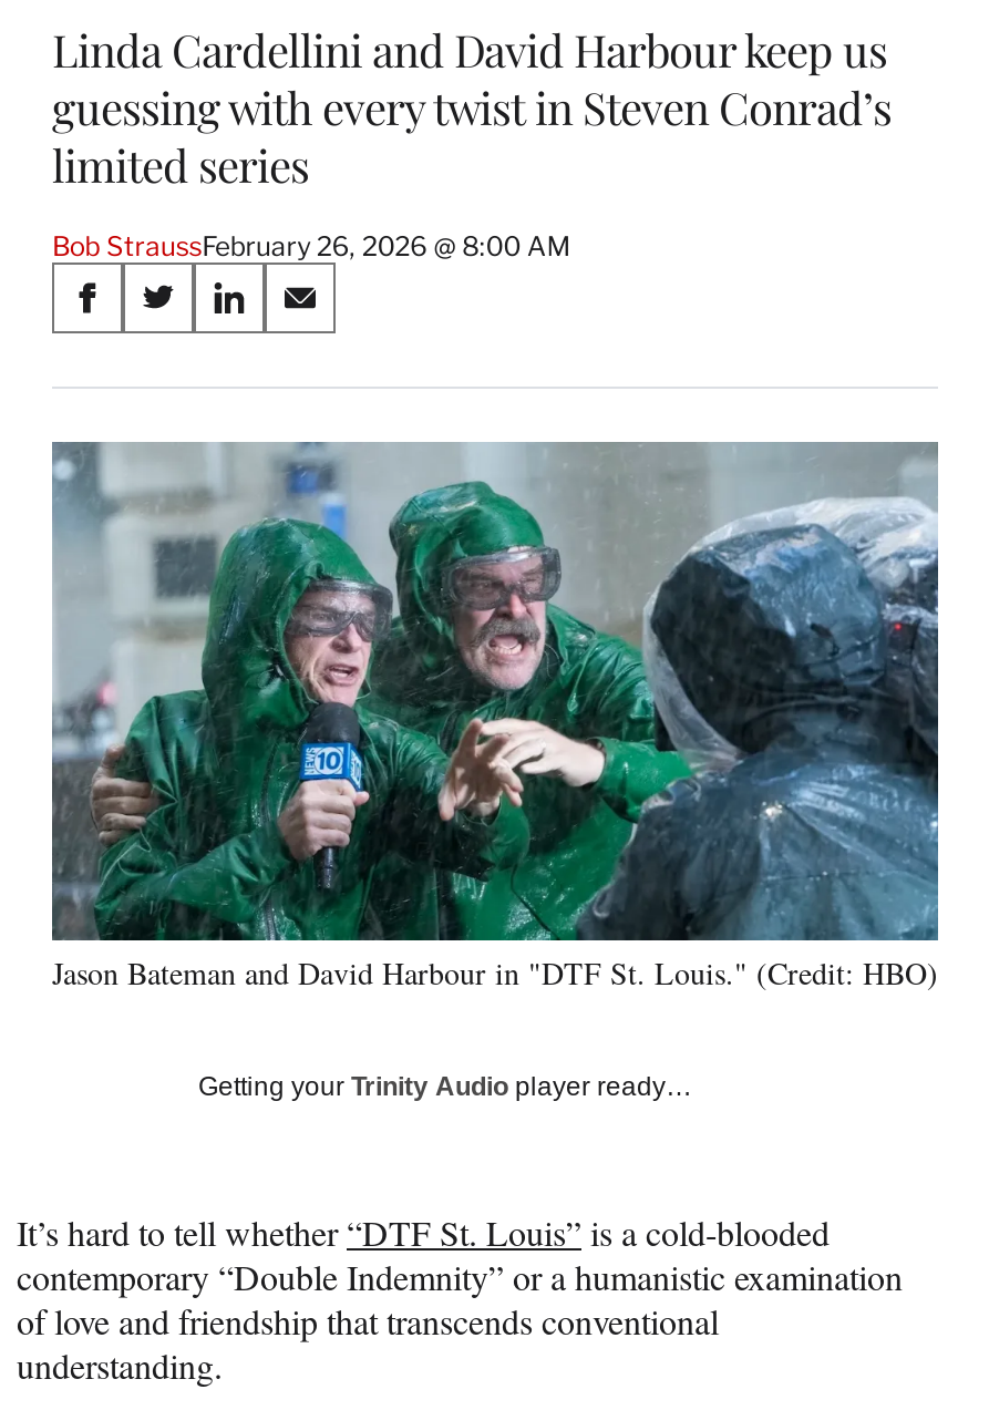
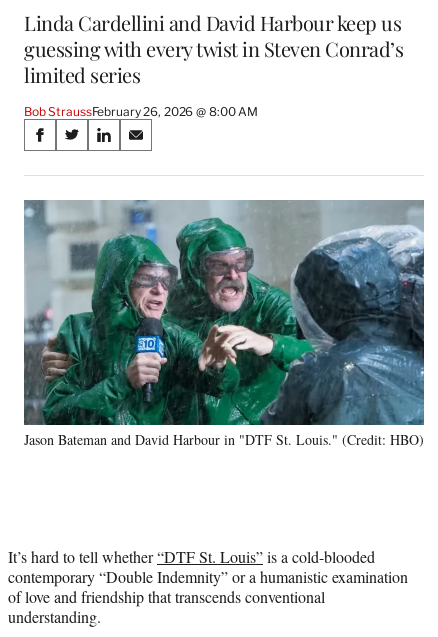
[198,1070,692,1101] Getting your Trinity Audio player ready… -> none

